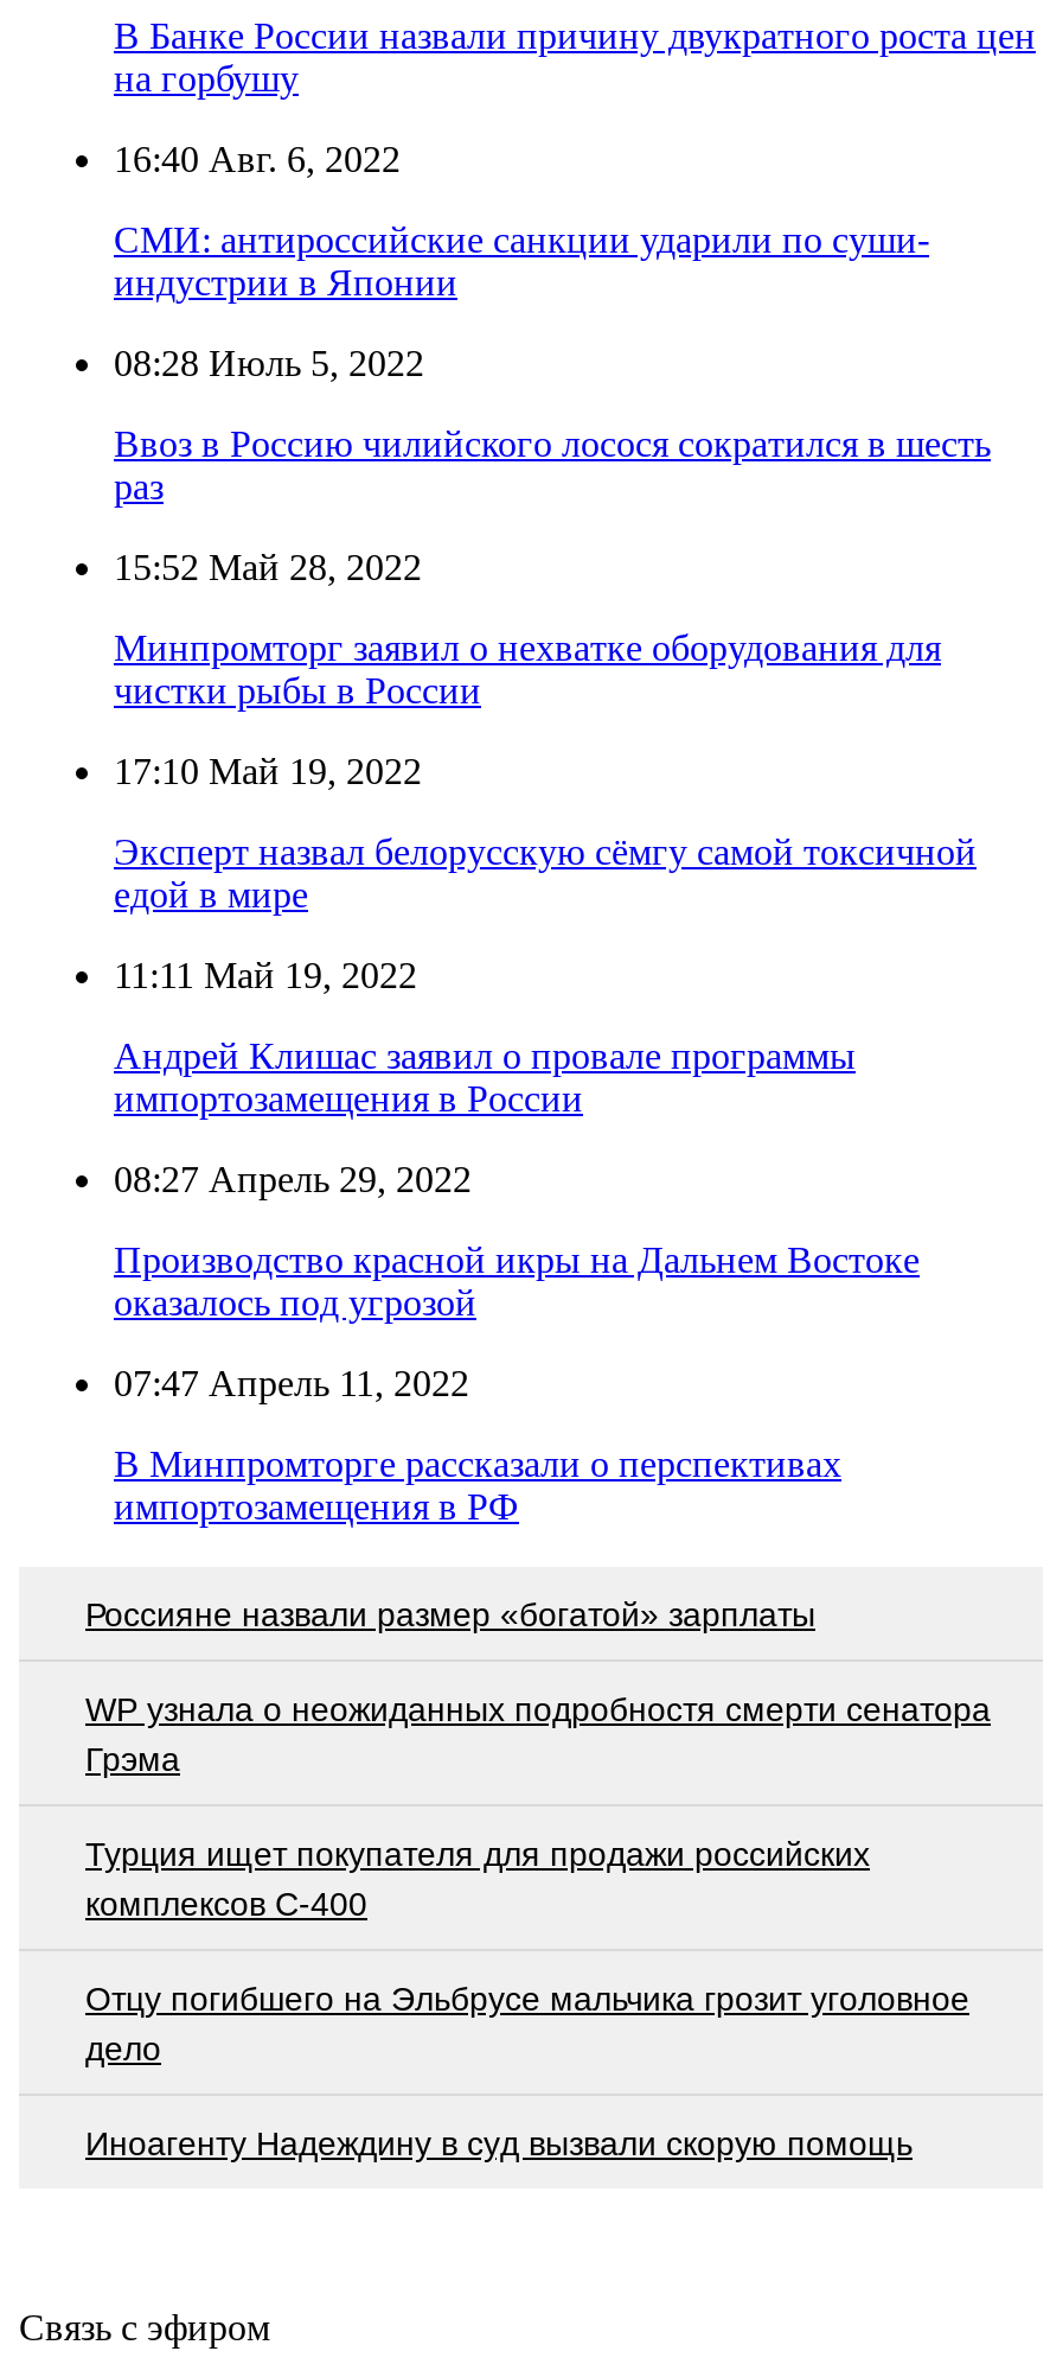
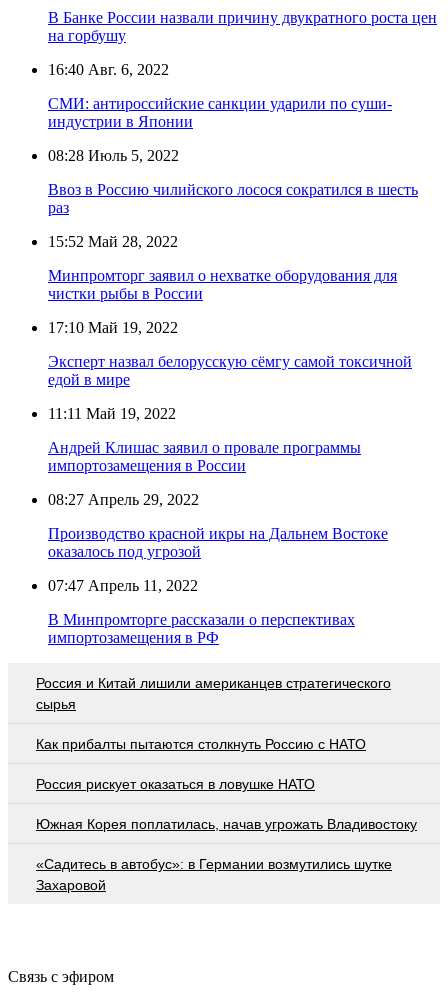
[85,1594,815,1632] Россияне назвали размер «богатой» зарплаты -> [36,675,391,712] Россия и Китай лишили американцев стратегического | сырья
[85,1689,991,1777] WP узнала о неожиданных подробностя смерти сенатора | Грэма -> [36,736,366,752] Как прибалты пытаются столкнуть Россию с НАТО
[85,1834,870,1922] Турция ищет покупателя для продажи российских | комплексов С-400 -> [36,776,315,792] Россия рискует оказаться в ловушке НАТО
[85,1979,969,2067] Отцу погибшего на Эльбрусе мальчика грозит уголовное | дело -> [36,816,417,832] Южная Корея поплатилась, начав угрожать Владивостоку
[85,2123,913,2161] Иноагенту Надеждину в суд вызвали скорую помощь -> [36,856,392,893] «Садитесь в автобус»: в Германии возмутились шутке | Захаровой

